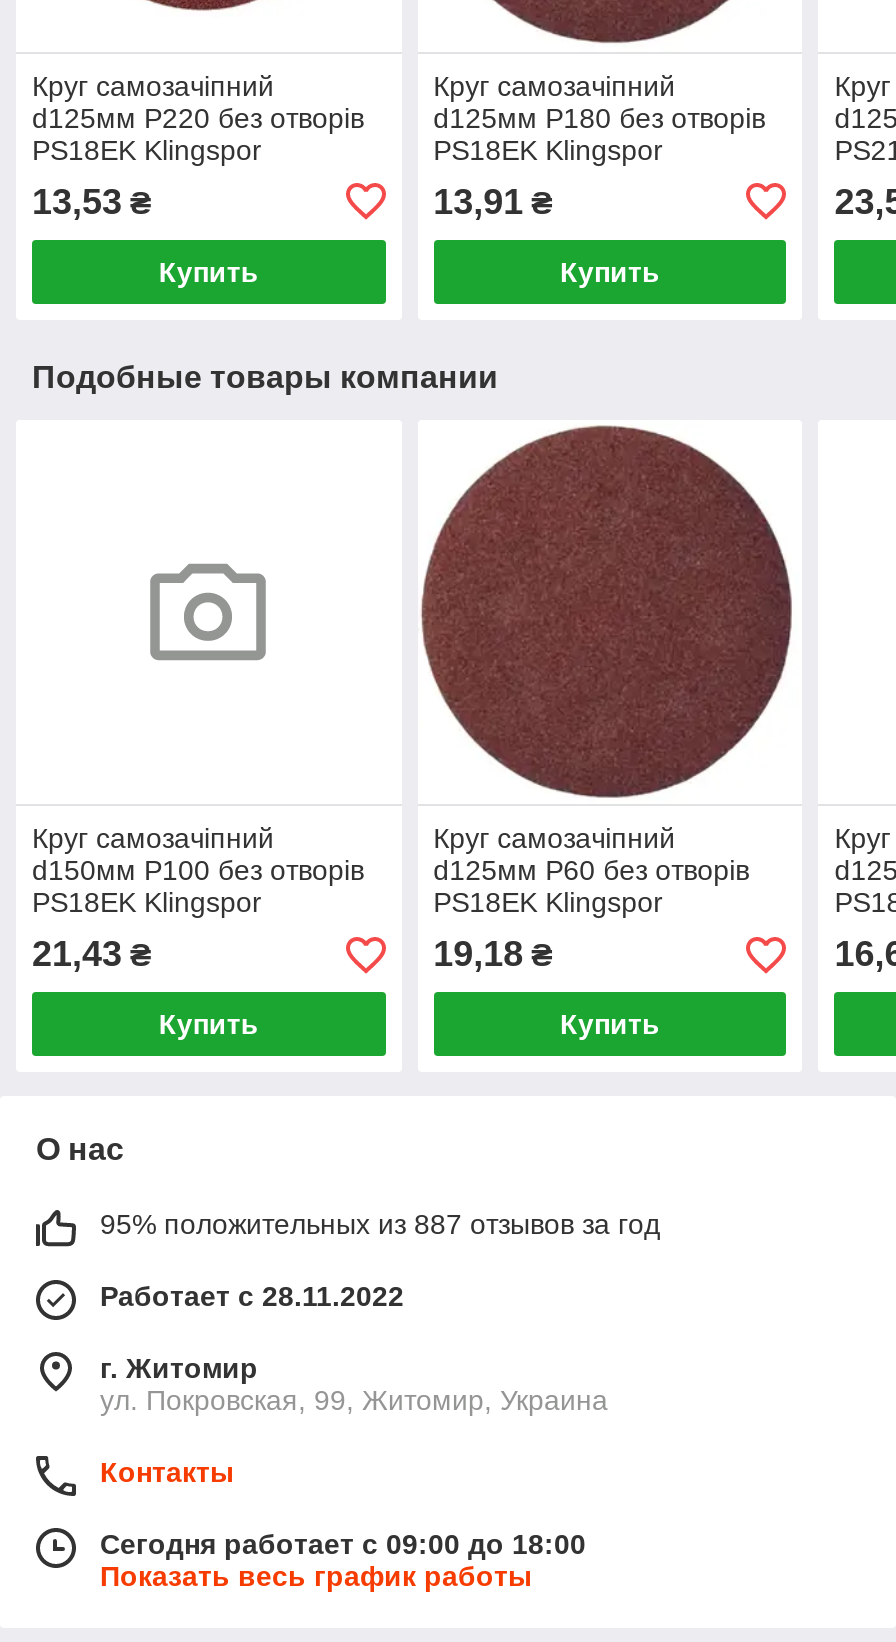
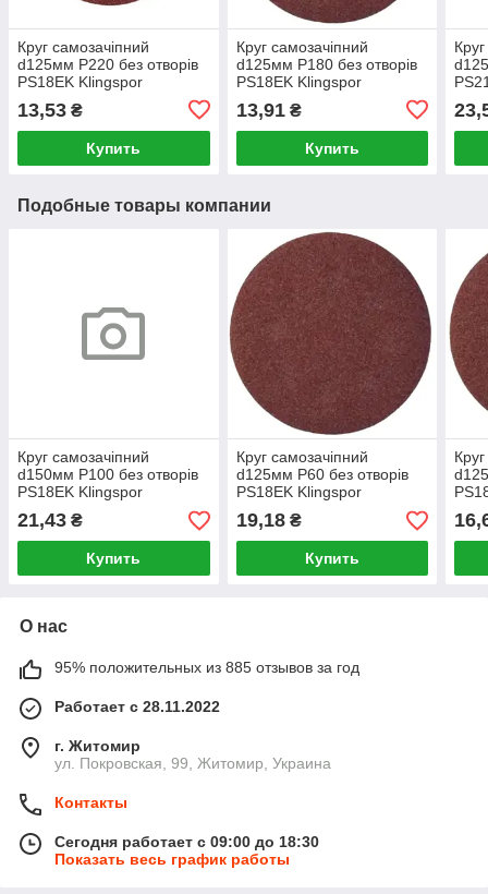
none -> [449,253,485,411] [image]
[100,1209,660,1241] 95% положительных из 887 отзывов за год -> [54,659,359,676] 95% положительных из 885 отзывов за год
[100,1529,586,1561] Сегодня работает с 09:00 до 18:00 -> [54,833,319,851] Сегодня работает с 09:00 до 18:30

